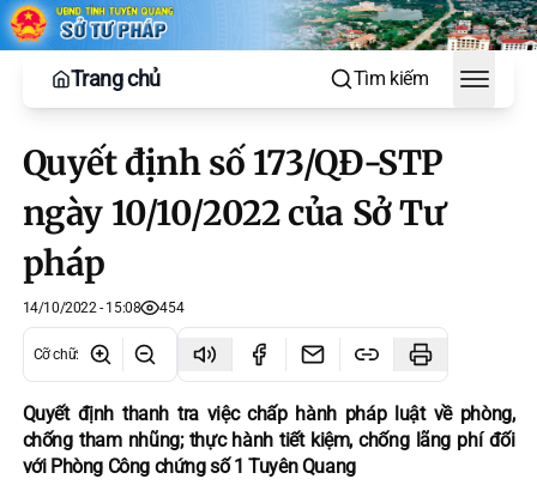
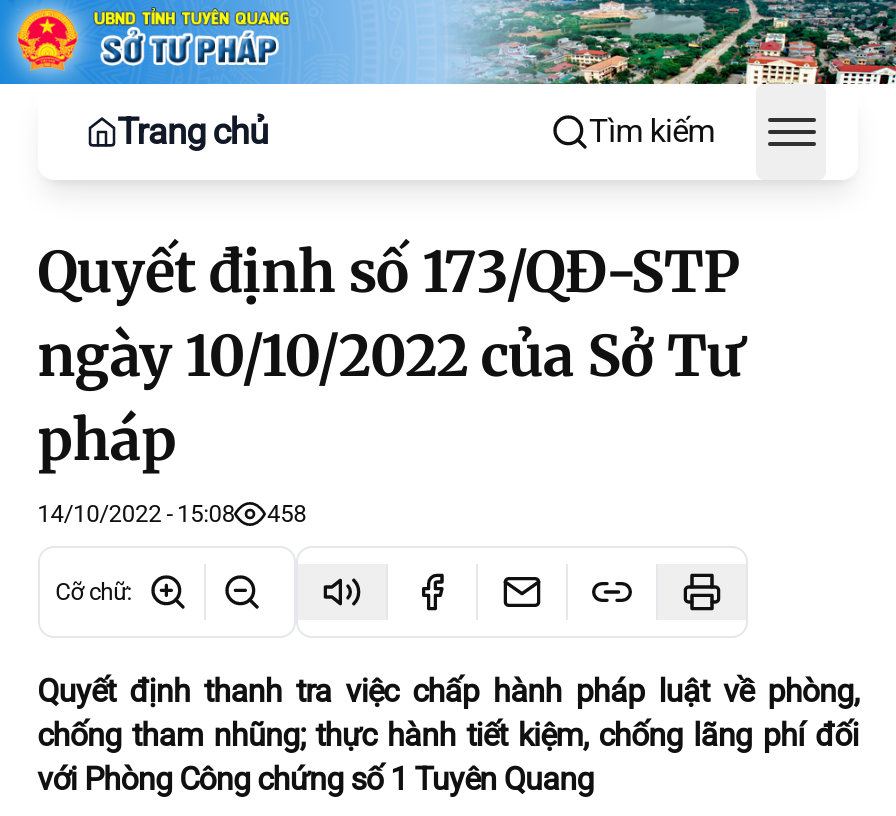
[22,299,184,316] 14/10/2022 - 15:08 454 -> [37,499,307,527] 14/10/2022 - 15:08 458

